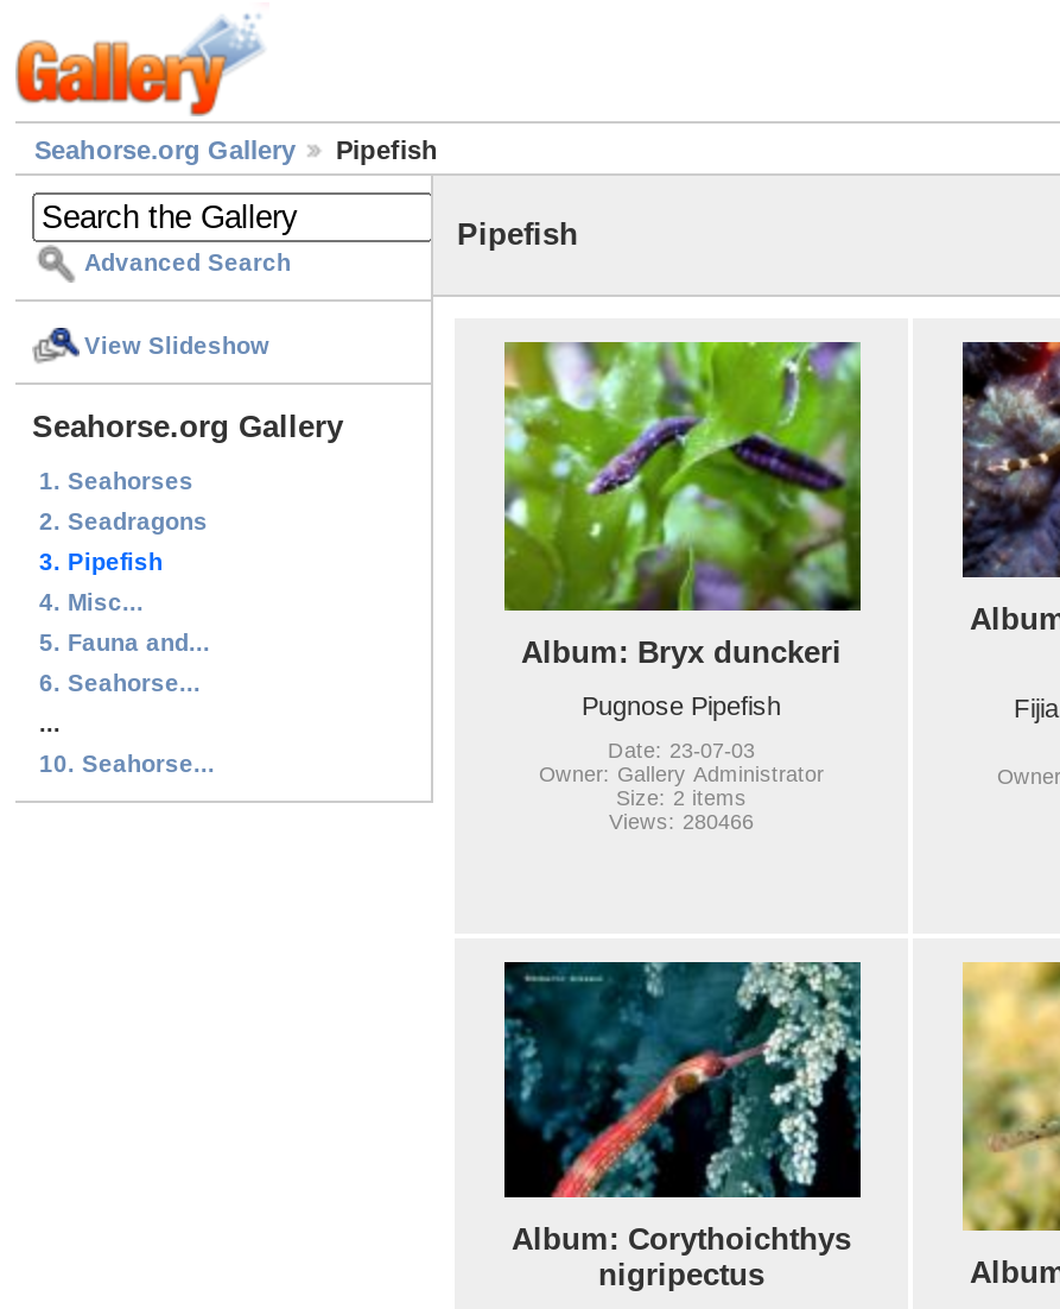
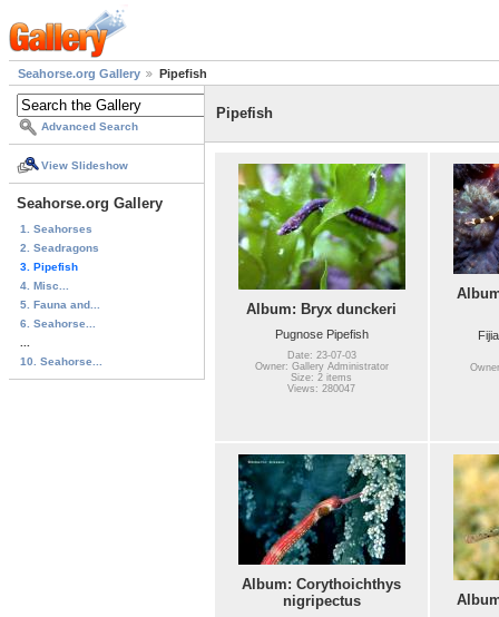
[609,811,754,835] Views: 280466 -> [287,383,355,395] Views: 280047

